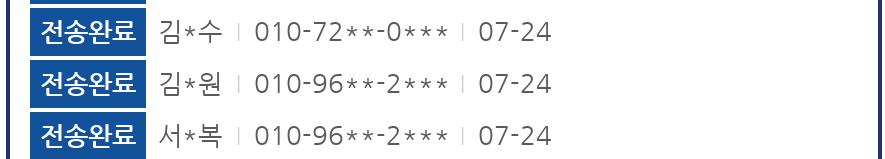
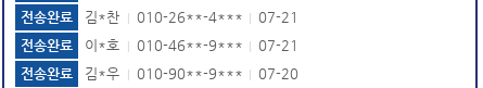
[158,15,552,45] 김*수 | 010-72**-0*** | 07-24 -> [85,9,298,25] 김*찬 | 010-26**-4*** | 07-21
[158,67,552,97] 김*원 | 010-96**-2*** | 07-24 -> [85,37,298,54] 이*호 | 010-46**-9*** | 07-21
[158,119,552,149] 서*복 | 010-96**-2*** | 07-24 -> [85,66,298,82] 김*우 | 010-90**-9*** | 07-20

